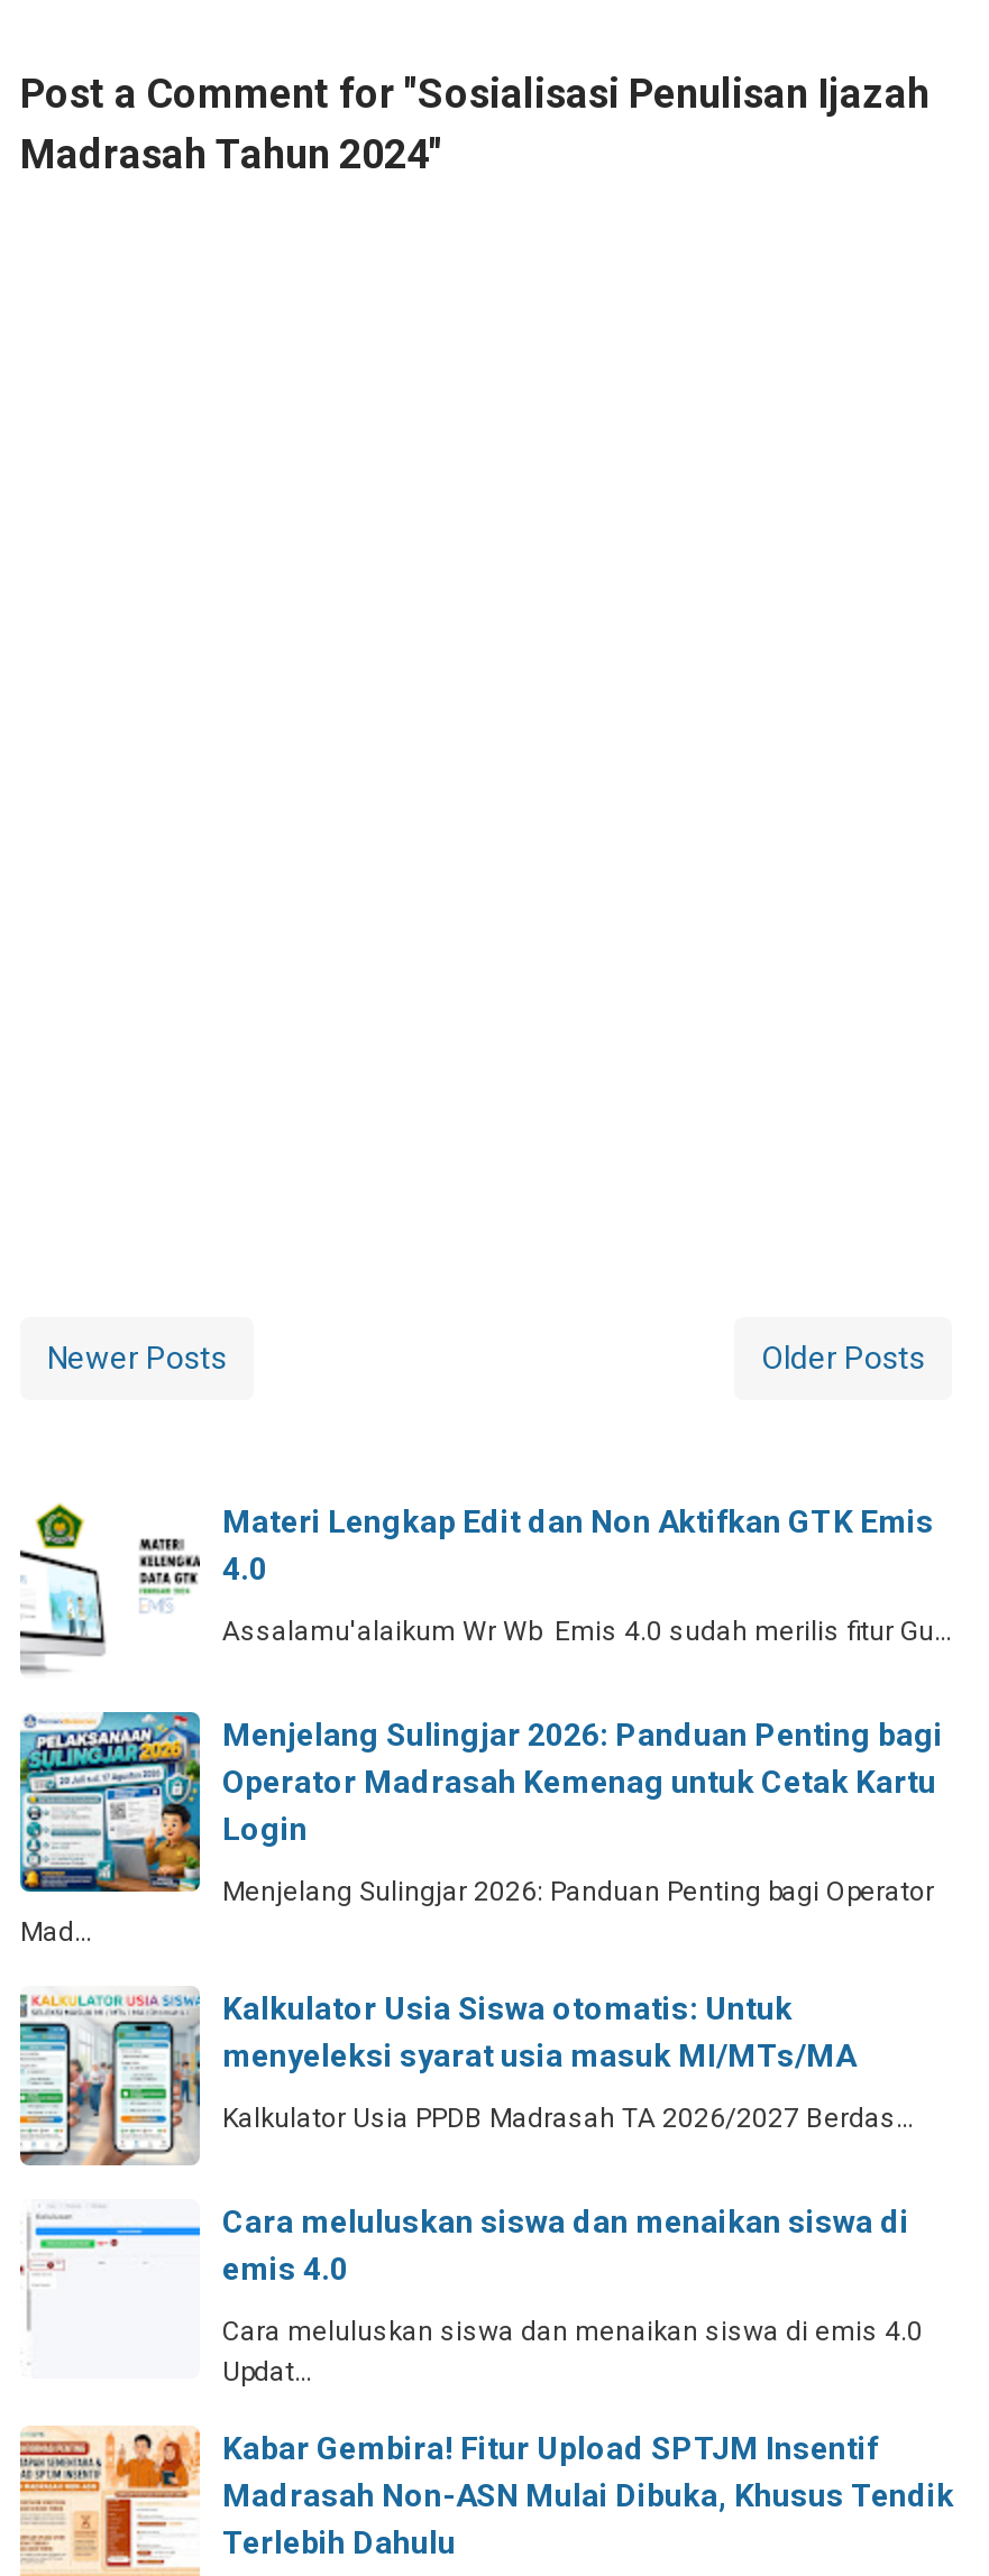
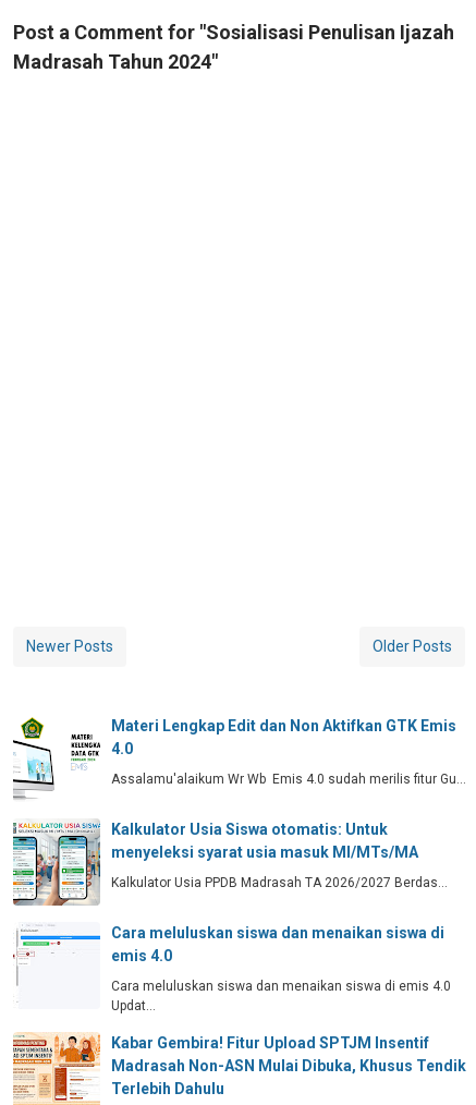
[18,1710,943,1948] [image] | Menjelang Sulingjar 2026: Panduan Penting bagi | Operator Madrasah Kemenag untuk Cetak Kartu | Login | Menjelang Sulingjar 2026: Panduan Penting bagi Operator | Mad… -> none

